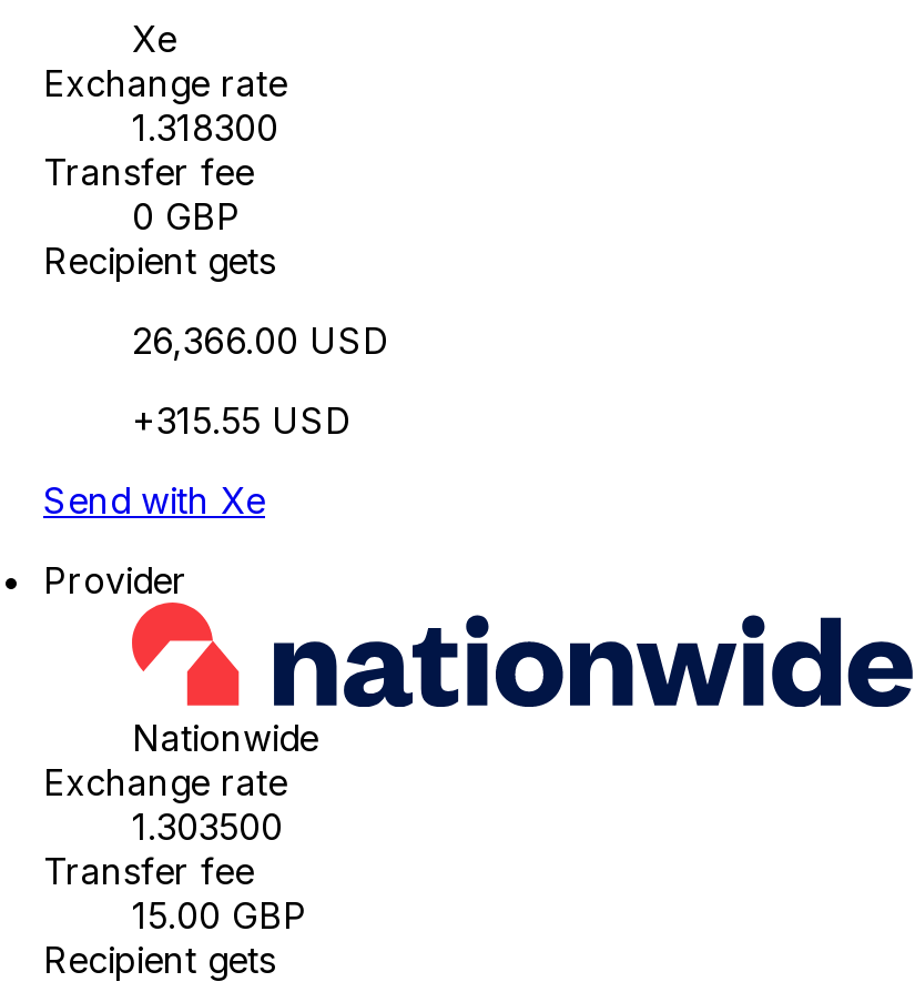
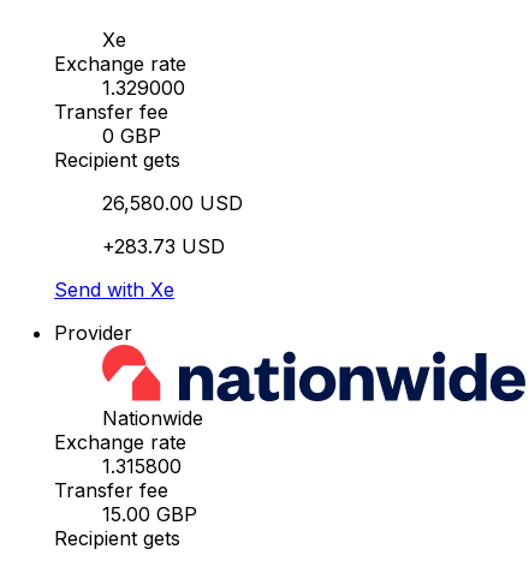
[132,106,278,150] 1.318300 -> [102,76,185,100] 1.329000
[132,319,389,363] 26,366.00 USD -> [102,191,243,215] 26,580.00 USD
[132,399,352,443] +315.55 USD -> [102,234,225,259] +283.73 USD
[132,804,283,849] 1.303500 -> [102,454,182,478] 1.315800

